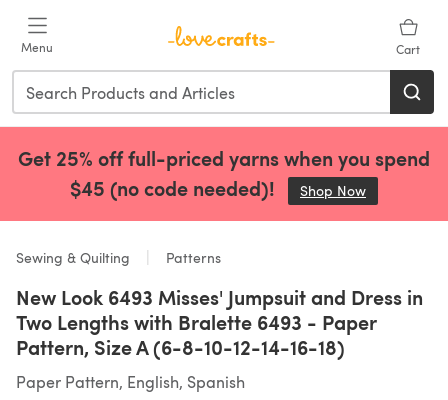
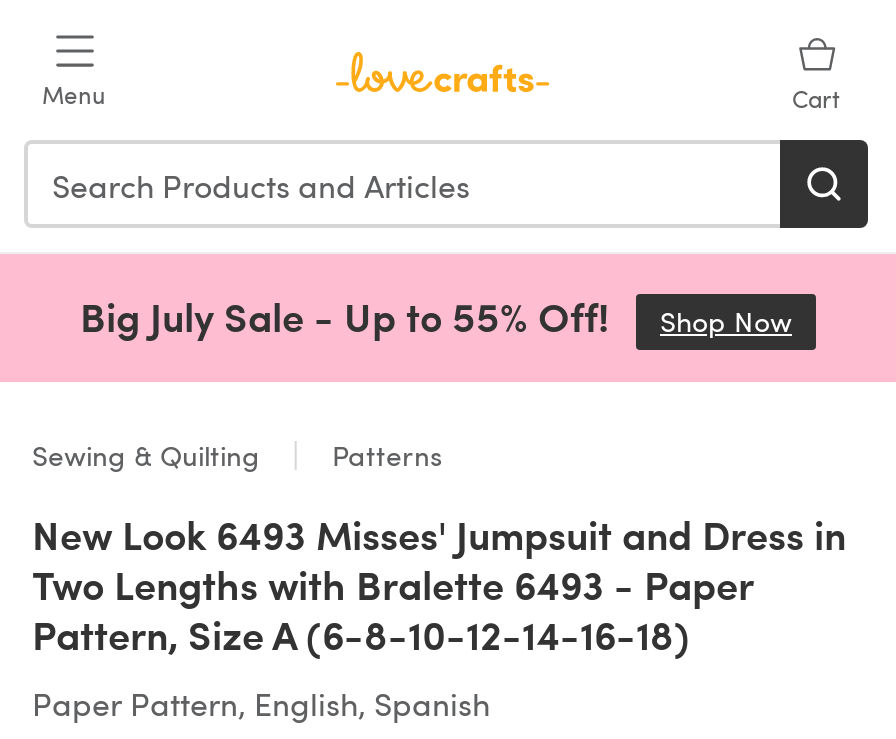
[18,144,430,202] Get 25% off full-priced yarns when you spend | $45 (no code needed)! -> [80,288,620,344] Big July Sale - Up to 55% Off!

